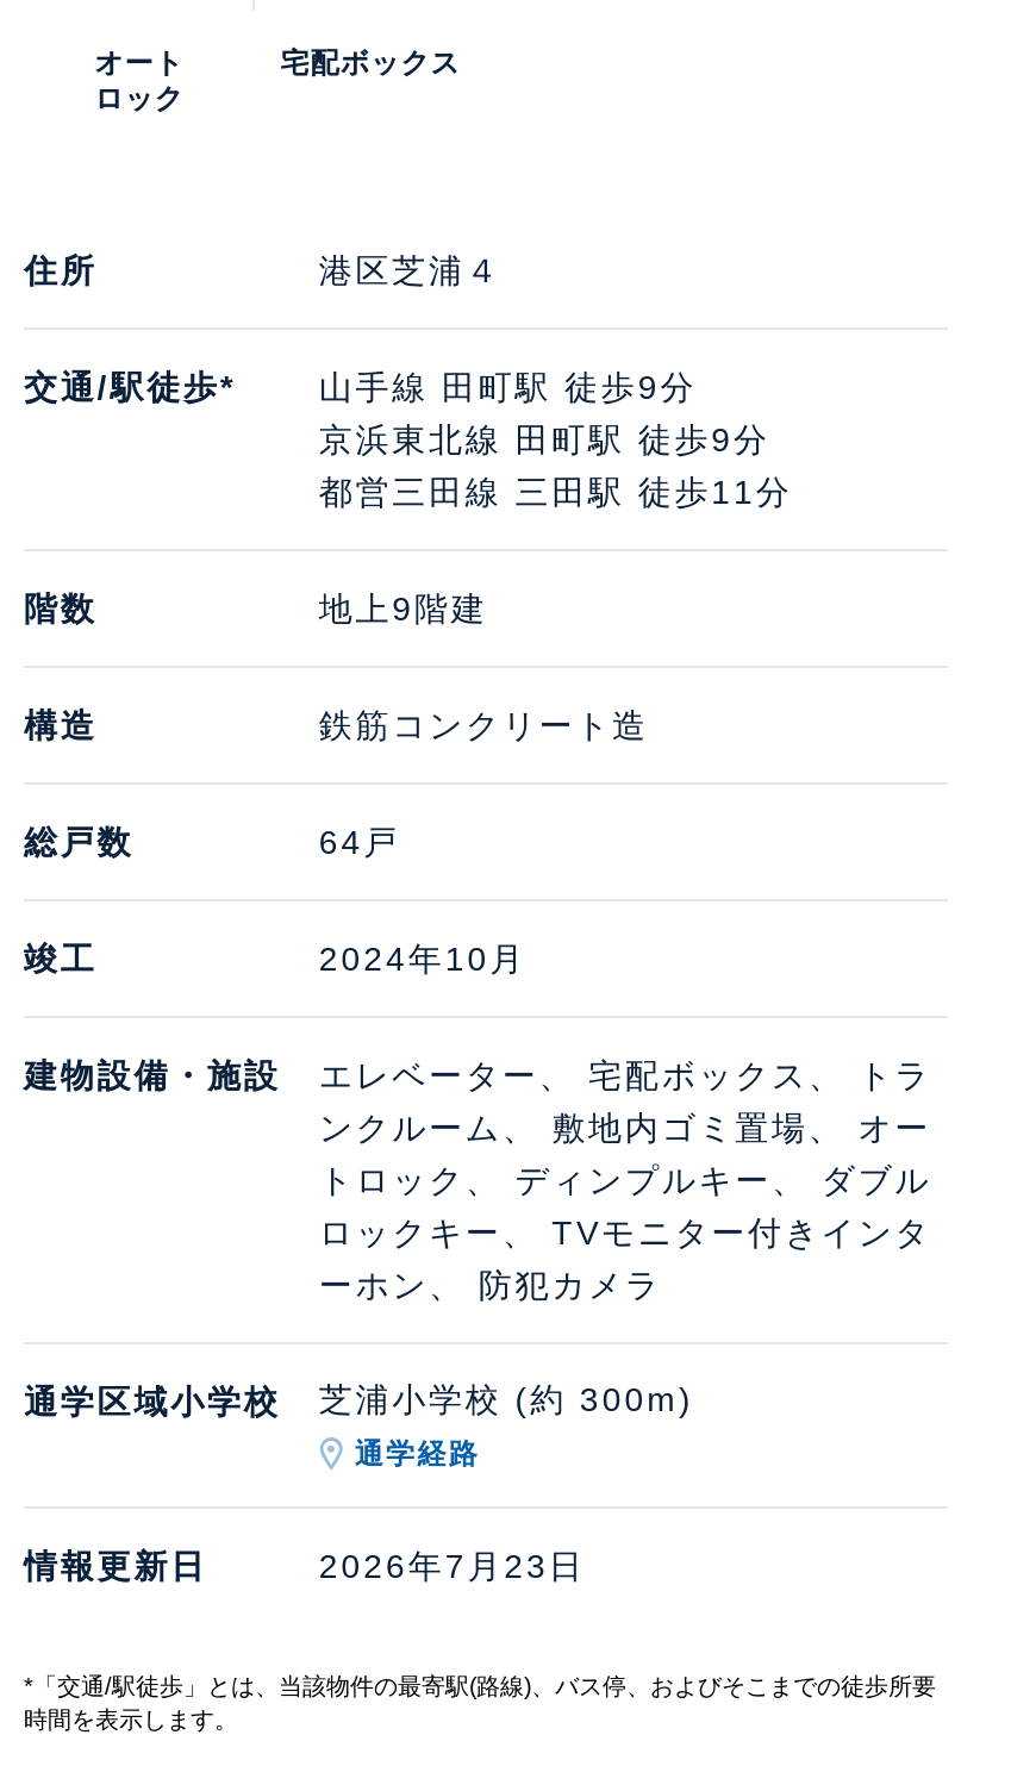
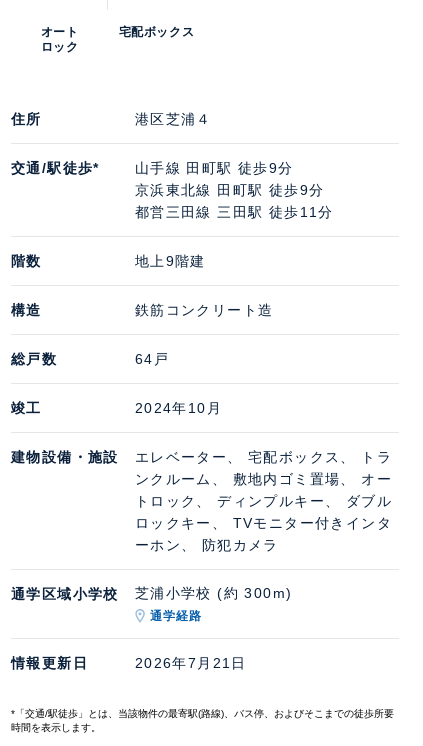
[319,1546,585,1585] 2026年7月23日 -> [135,655,247,671] 2026年7月21日

